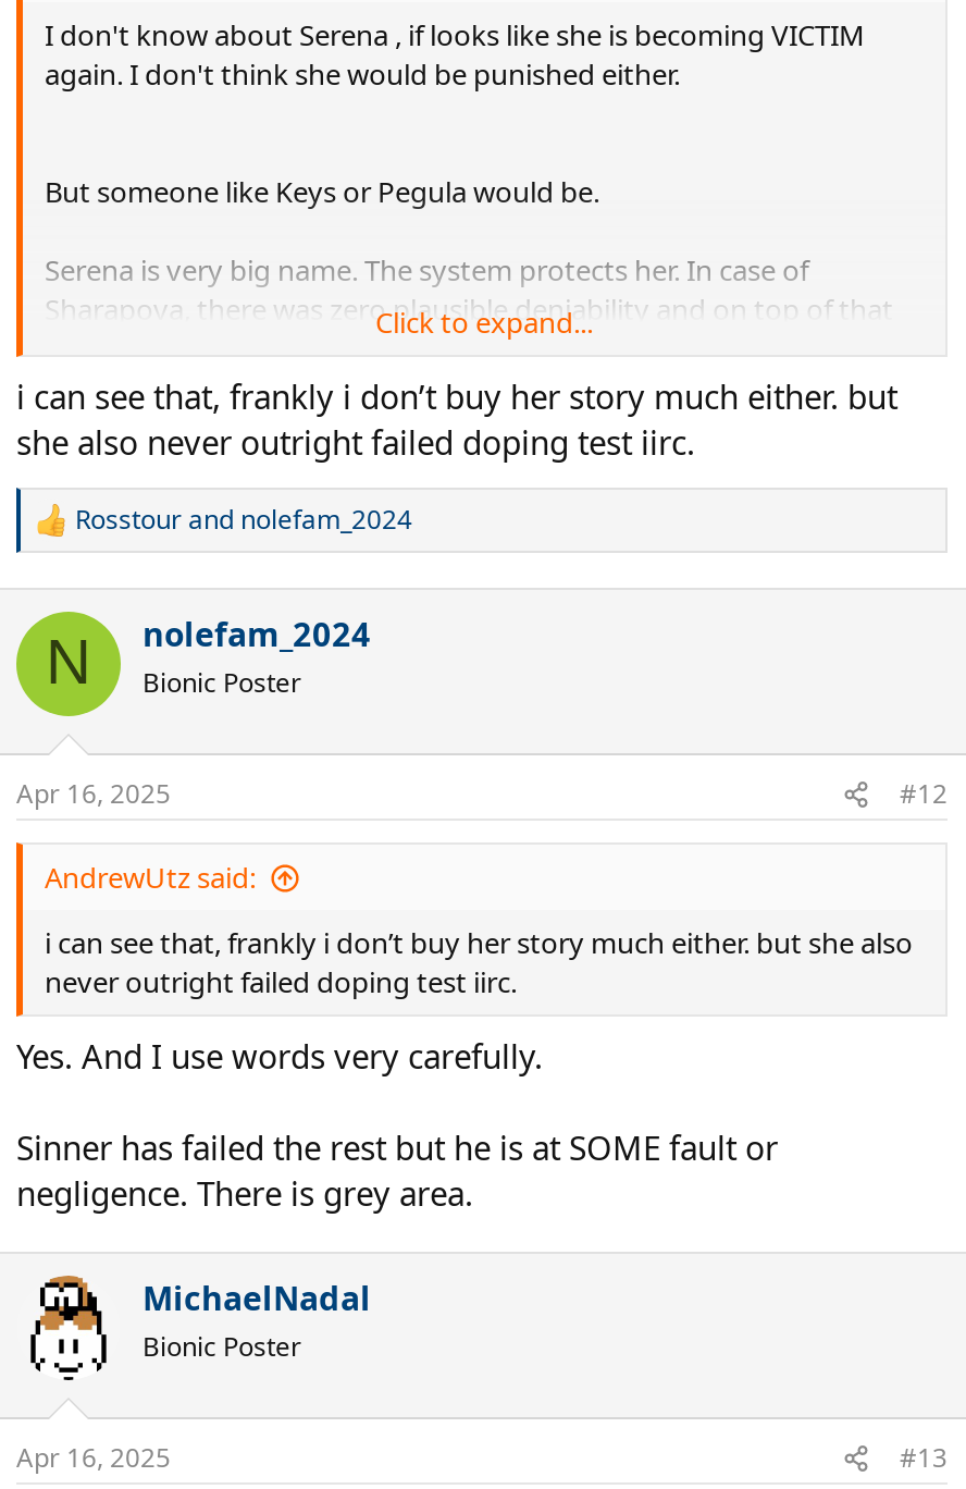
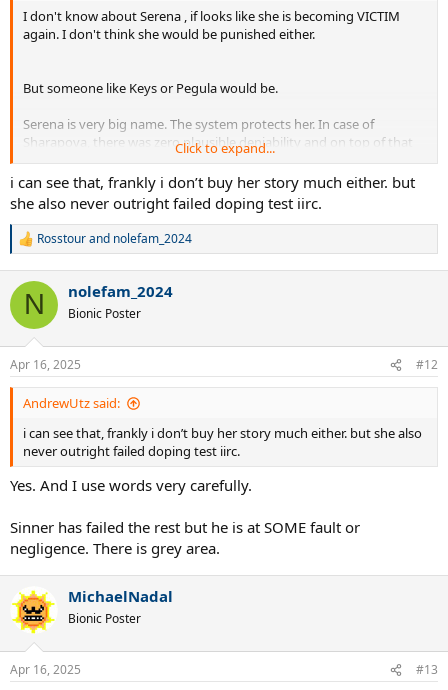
[23,1273,112,1382] [image] -> [11,586,56,634] [image]

